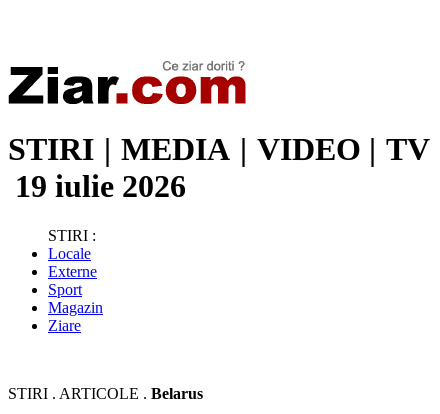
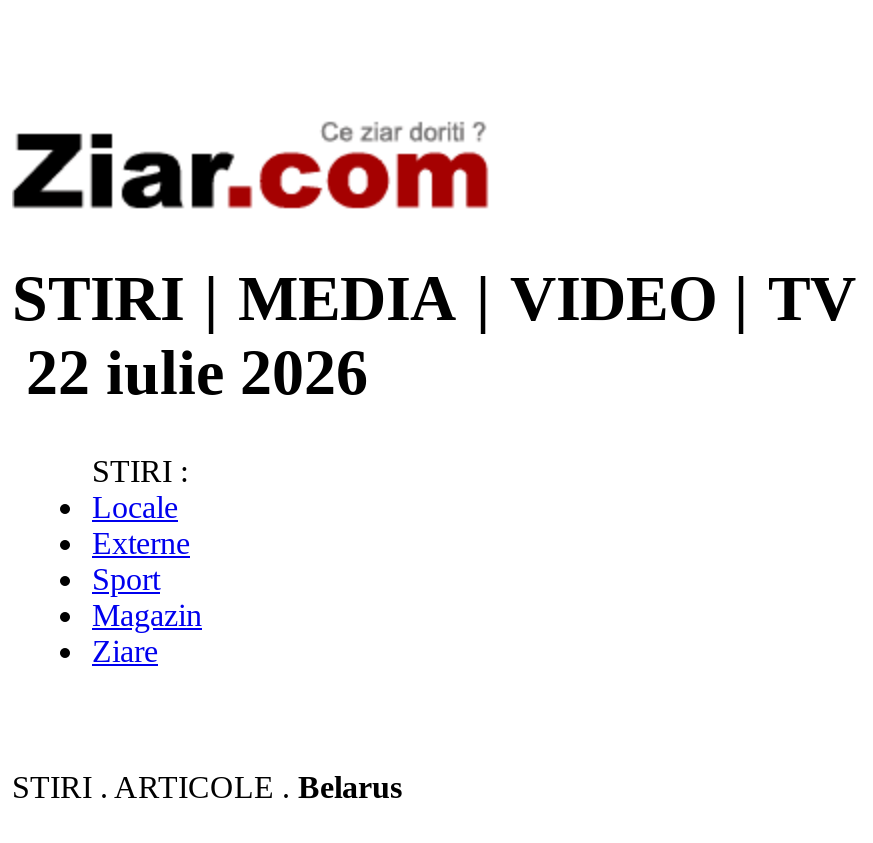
[15,168,186,204] 19 iulie 2026 -> [26,337,368,409] 22 iulie 2026

